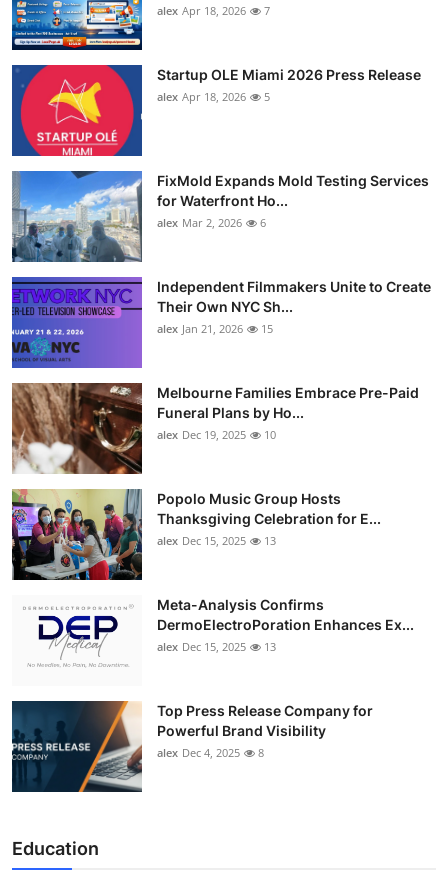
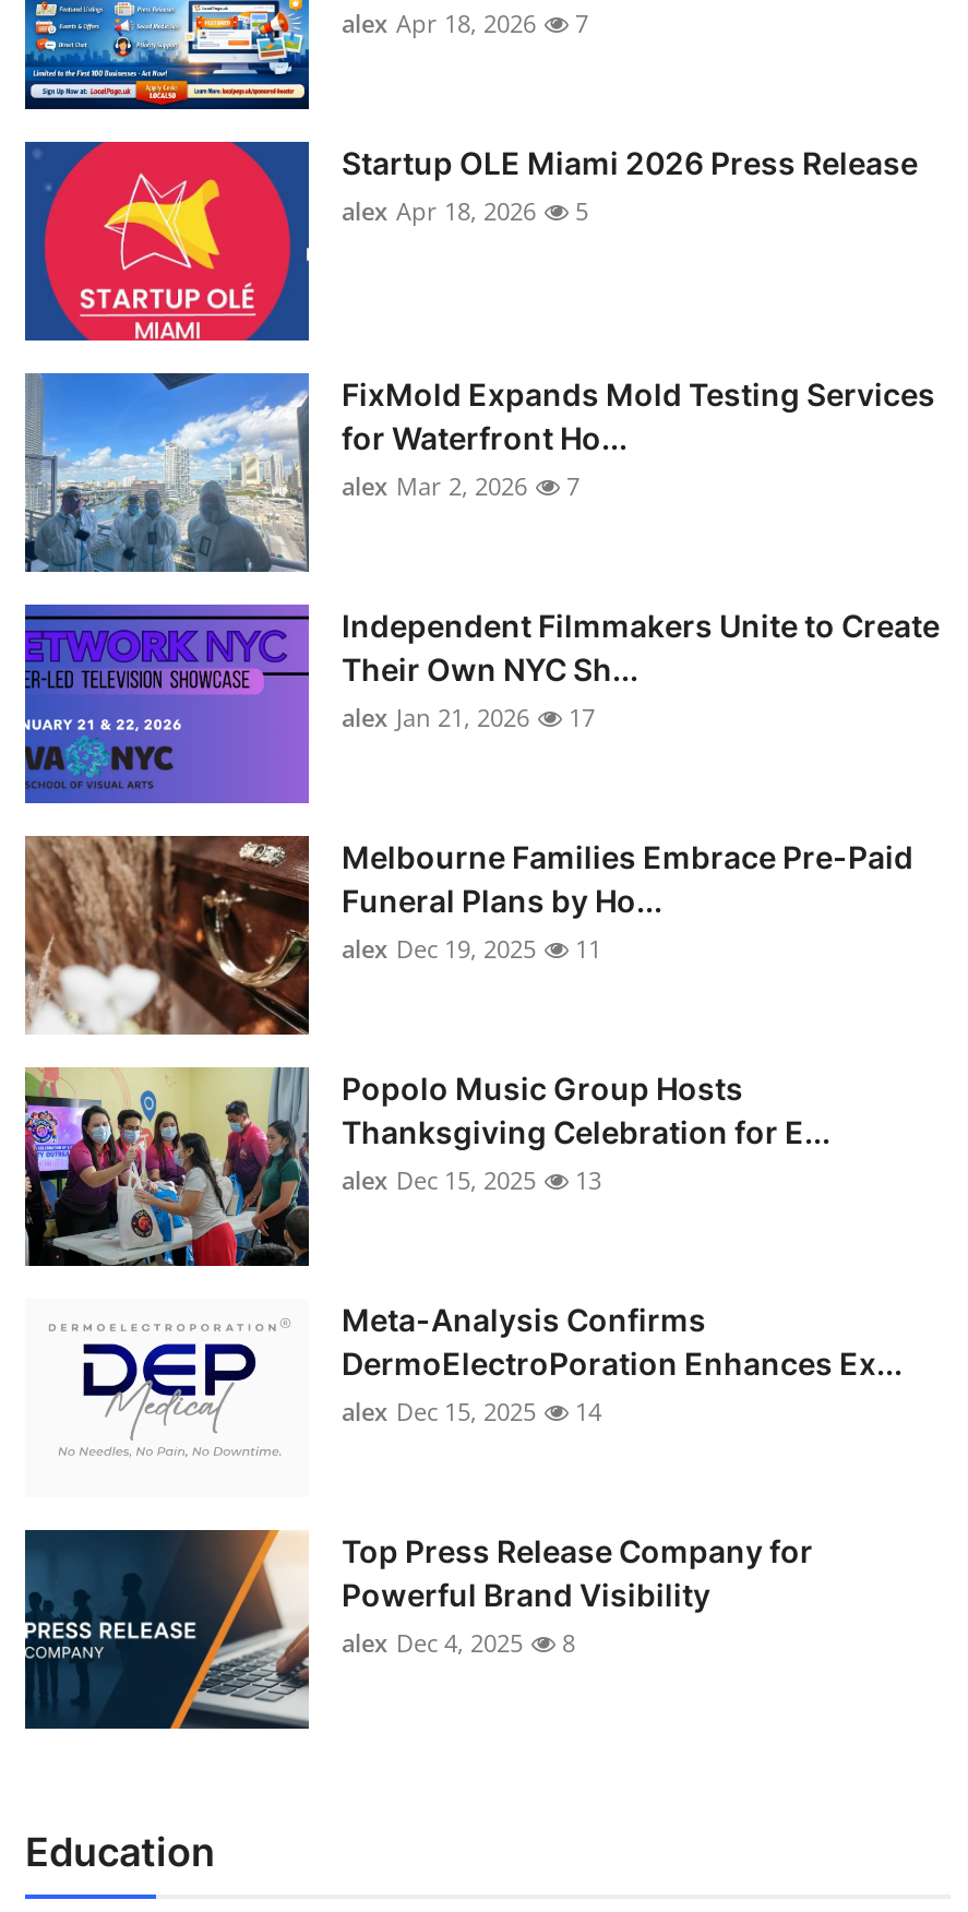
[157,215,266,230] alex Mar 2, 2026 6 -> [342,469,579,502] alex Mar 2, 2026 7
[157,321,273,336] alex Jan 21, 2026 15 -> [342,701,595,733] alex Jan 21, 2026 17
[157,427,276,442] alex Dec 19, 2025 10 -> [342,932,601,965] alex Dec 19, 2025 11
[157,639,276,654] alex Dec 15, 2025 13 -> [342,1395,601,1427] alex Dec 15, 2025 14

